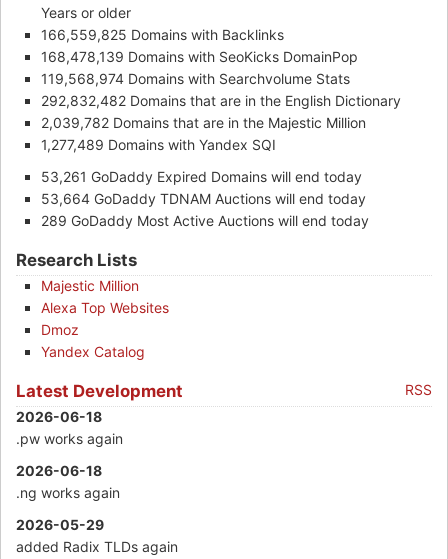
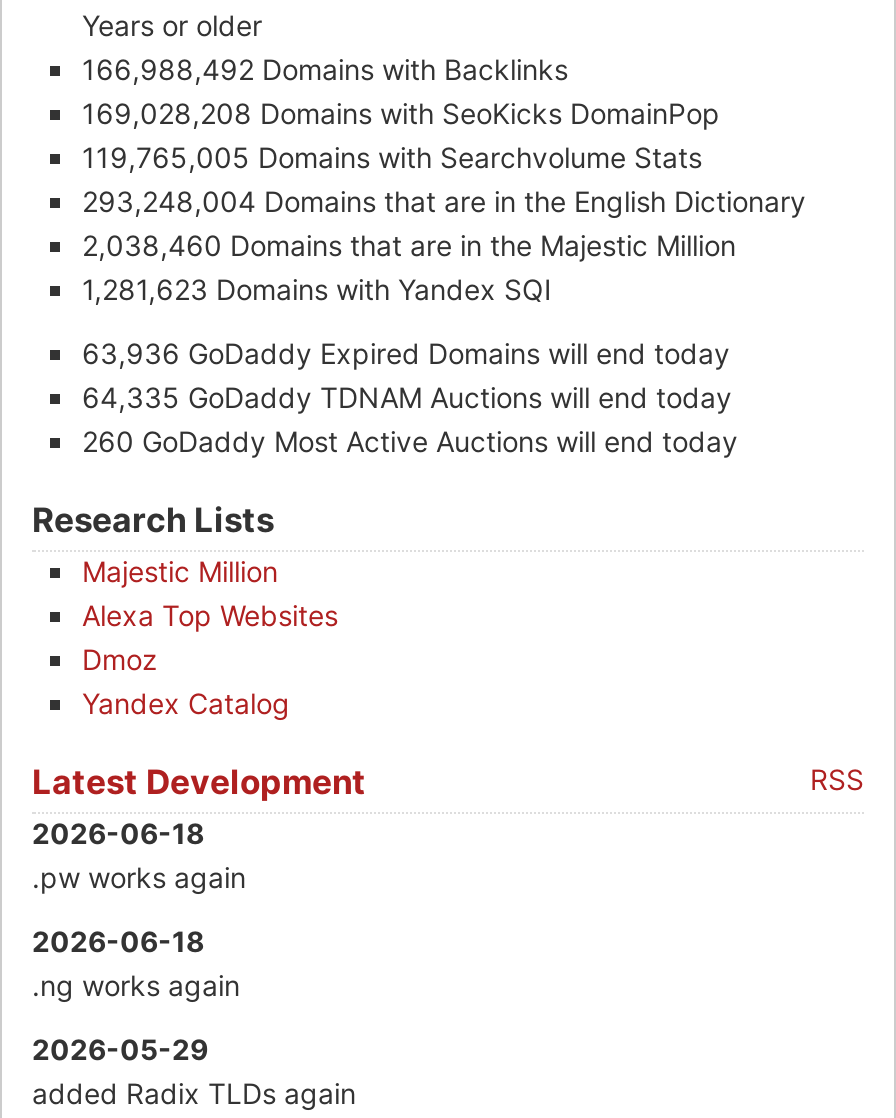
[41,26,284,43] 166,559,825 Domains with Backlinks -> [82,52,568,86] 166,988,492 Domains with Backlinks
[41,48,358,65] 168,478,139 Domains with SeoKicks DomainPop -> [82,96,720,130] 169,028,208 Domains with SeoKicks DomainPop
[41,70,350,87] 119,568,974 Domains with Searchvolume Stats -> [82,140,702,174] 119,765,005 Domains with Searchvolume Stats
[41,92,401,109] 292,832,482 Domains that are in the English Dictionary -> [82,184,806,218] 293,248,004 Domains that are in the English Dictionary
[41,114,366,131] 2,039,782 Domains that are in the Majestic Million -> [82,228,736,262] 2,038,460 Domains that are in the Majestic Million
[41,136,276,153] 1,277,489 Domains with Yandex SQI -> [82,272,552,306] 1,281,623 Domains with Yandex SQI
[41,168,362,185] 53,261 GoDaddy Expired Domains will end today -> [82,336,730,370] 63,936 GoDaddy Expired Domains will end today
[41,190,366,207] 53,664 GoDaddy TDNAM Auctions will end today -> [82,380,732,414] 64,335 GoDaddy TDNAM Auctions will end today
[41,212,369,229] 289 GoDaddy Most Active Auctions will end today -> [82,424,738,458] 260 GoDaddy Most Active Auctions will end today

